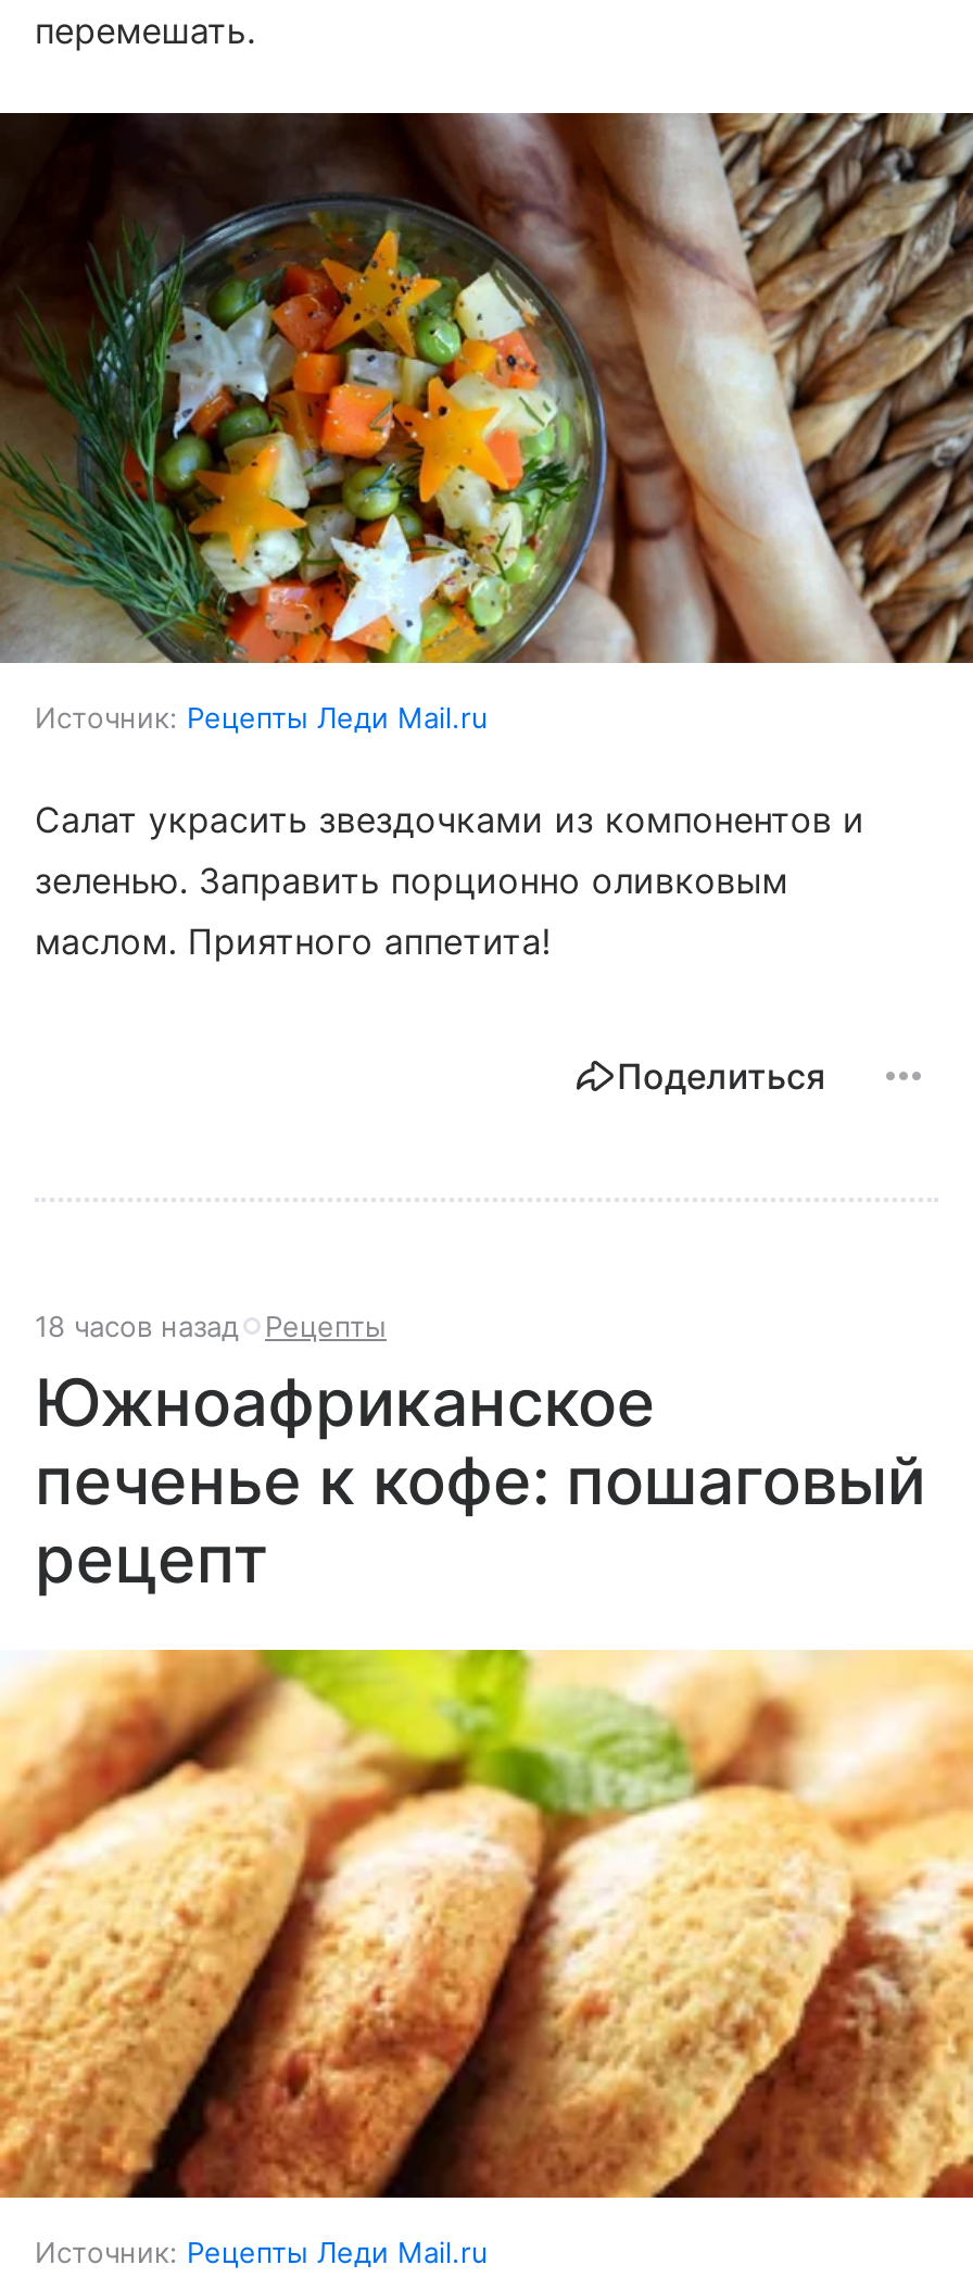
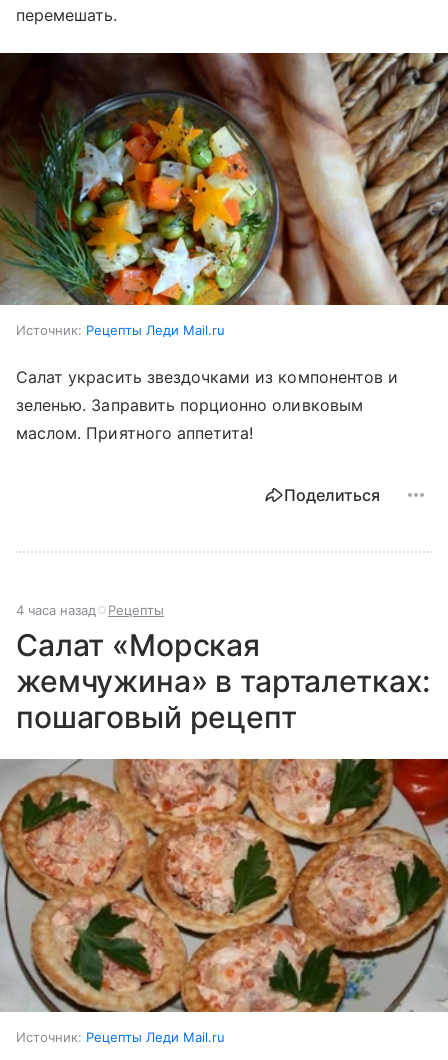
[35,1309,387,1344] 18 часов назад Рецепты -> [16,602,164,618] 4 часа назад Рецепты
[35,1364,926,1599] Южноафриканское | печенье к кофе: пошаговый | рецепт -> [16,627,430,735] Салат «Морская | жемчужина» в тарталетках: | пошаговый рецепт
[7,1648,966,2200] [image] -> [3,758,445,1013] [image]

